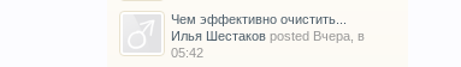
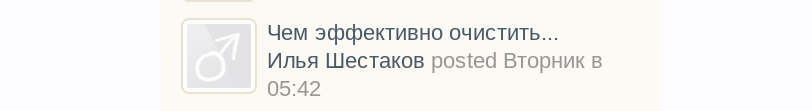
[171,29,365,43] Илья Шестаков posted Вчера, в -> [267,48,603,72] Илья Шестаков posted Вторник в

